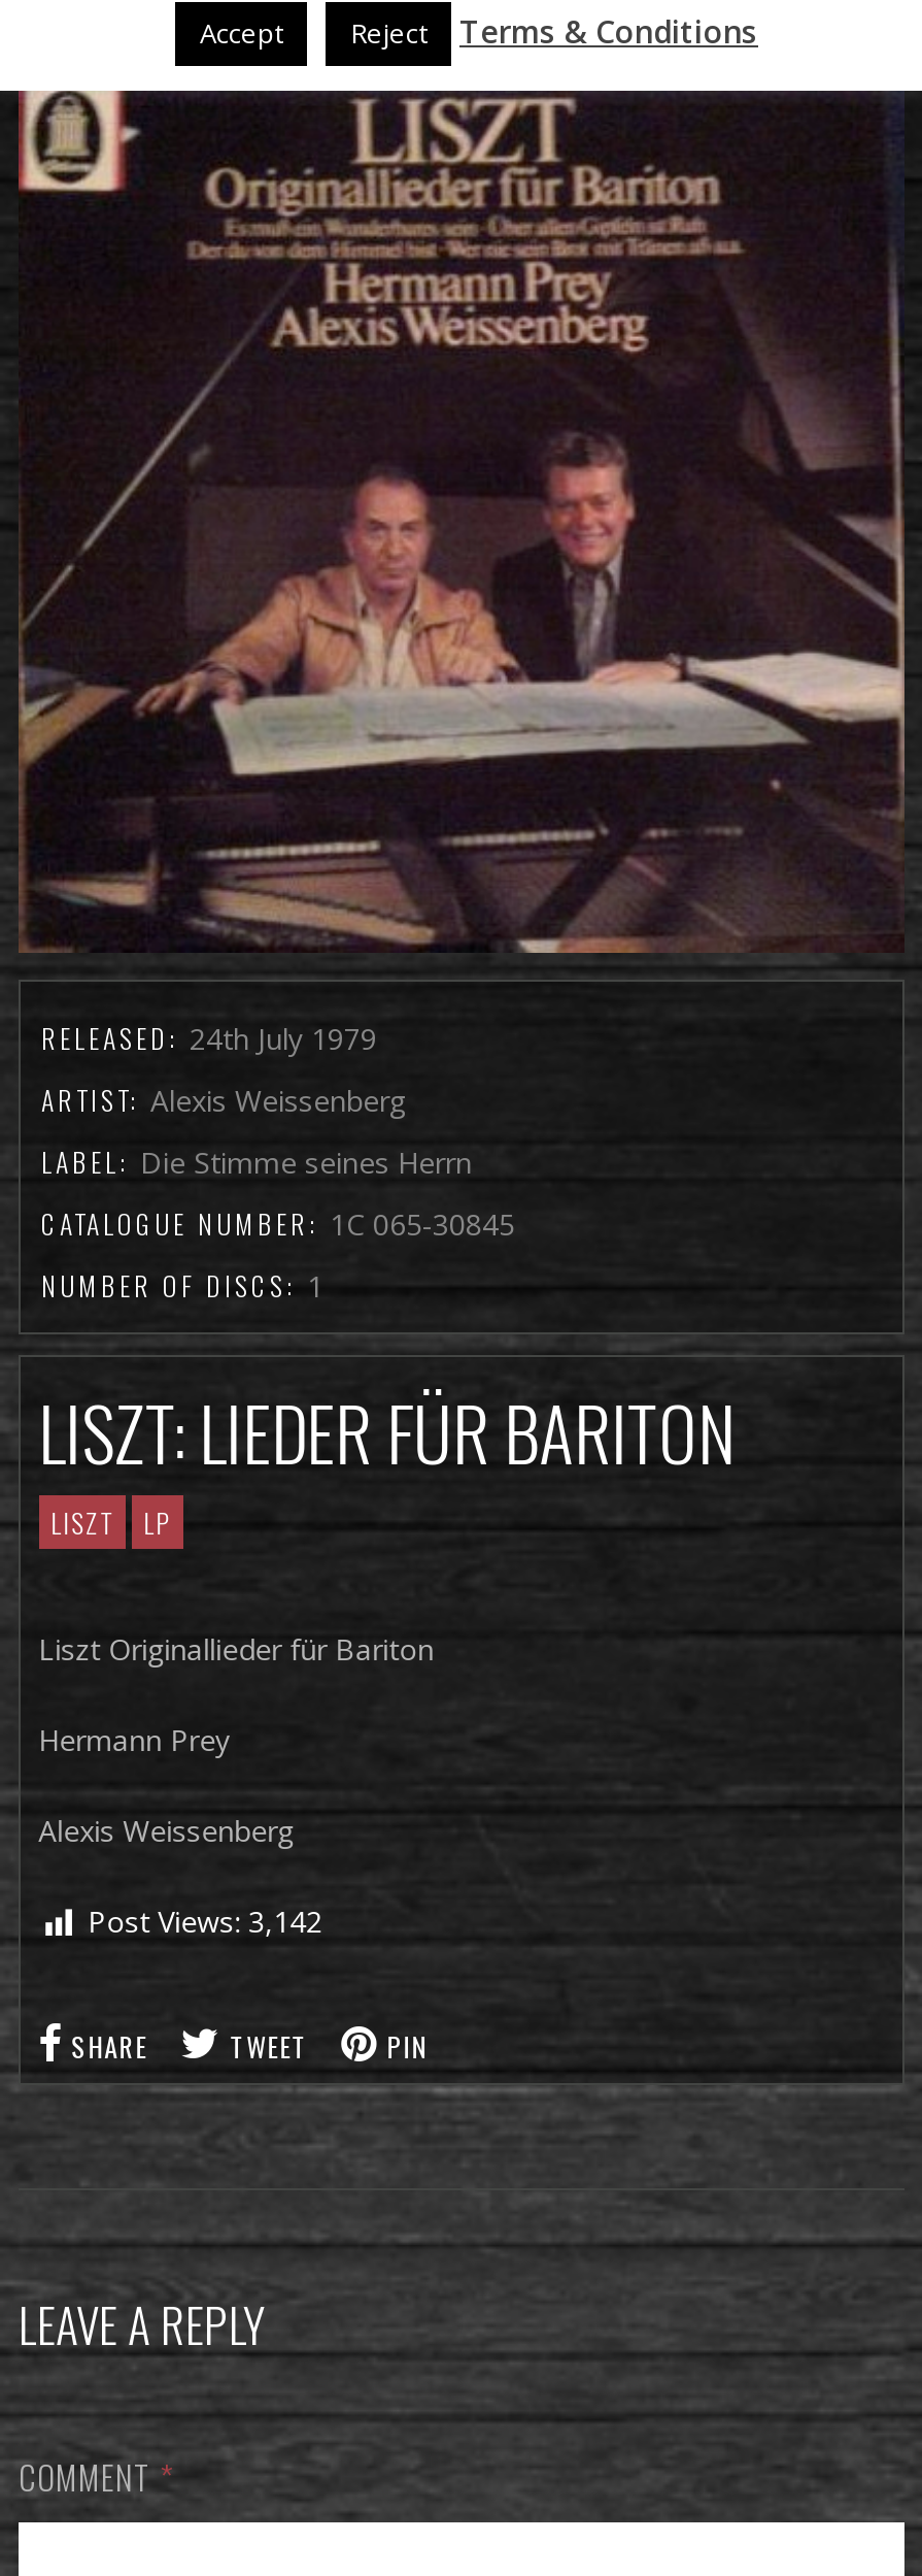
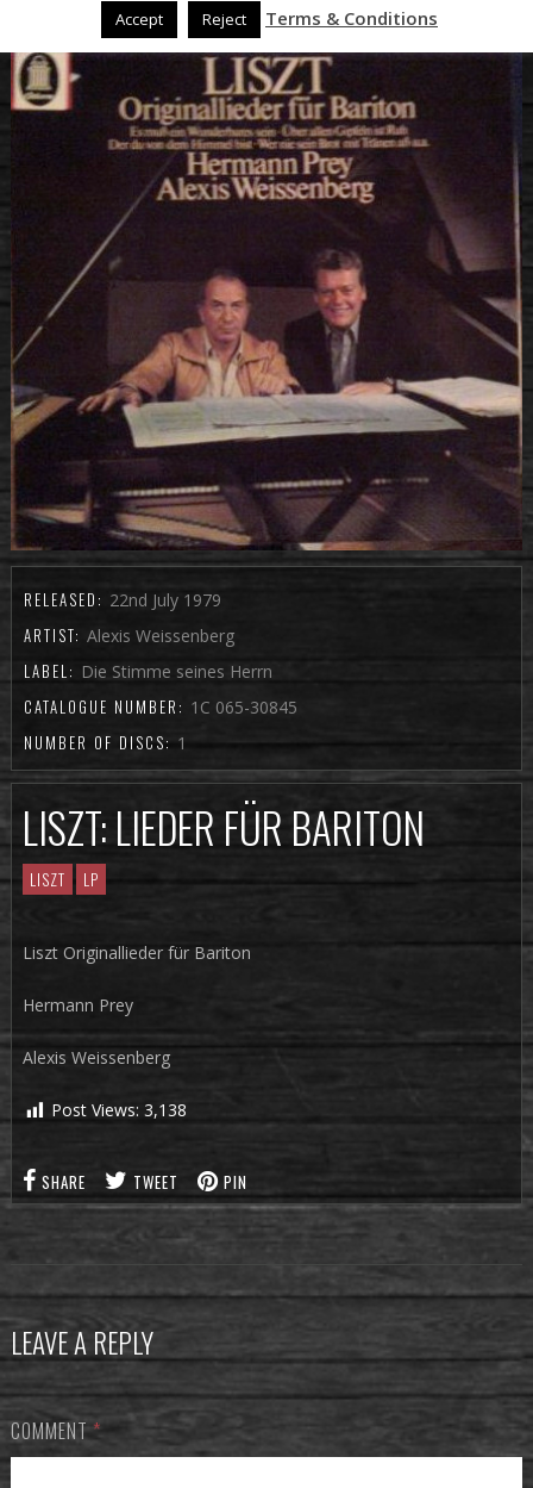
[41,1017,377,1058] RELEASED: 24th July 1979 -> [24,587,221,611] RELEASED: 22nd July 1979
[88,1902,323,1941] Post Views: 3,142 -> [51,1099,186,1121] Post Views: 3,138

